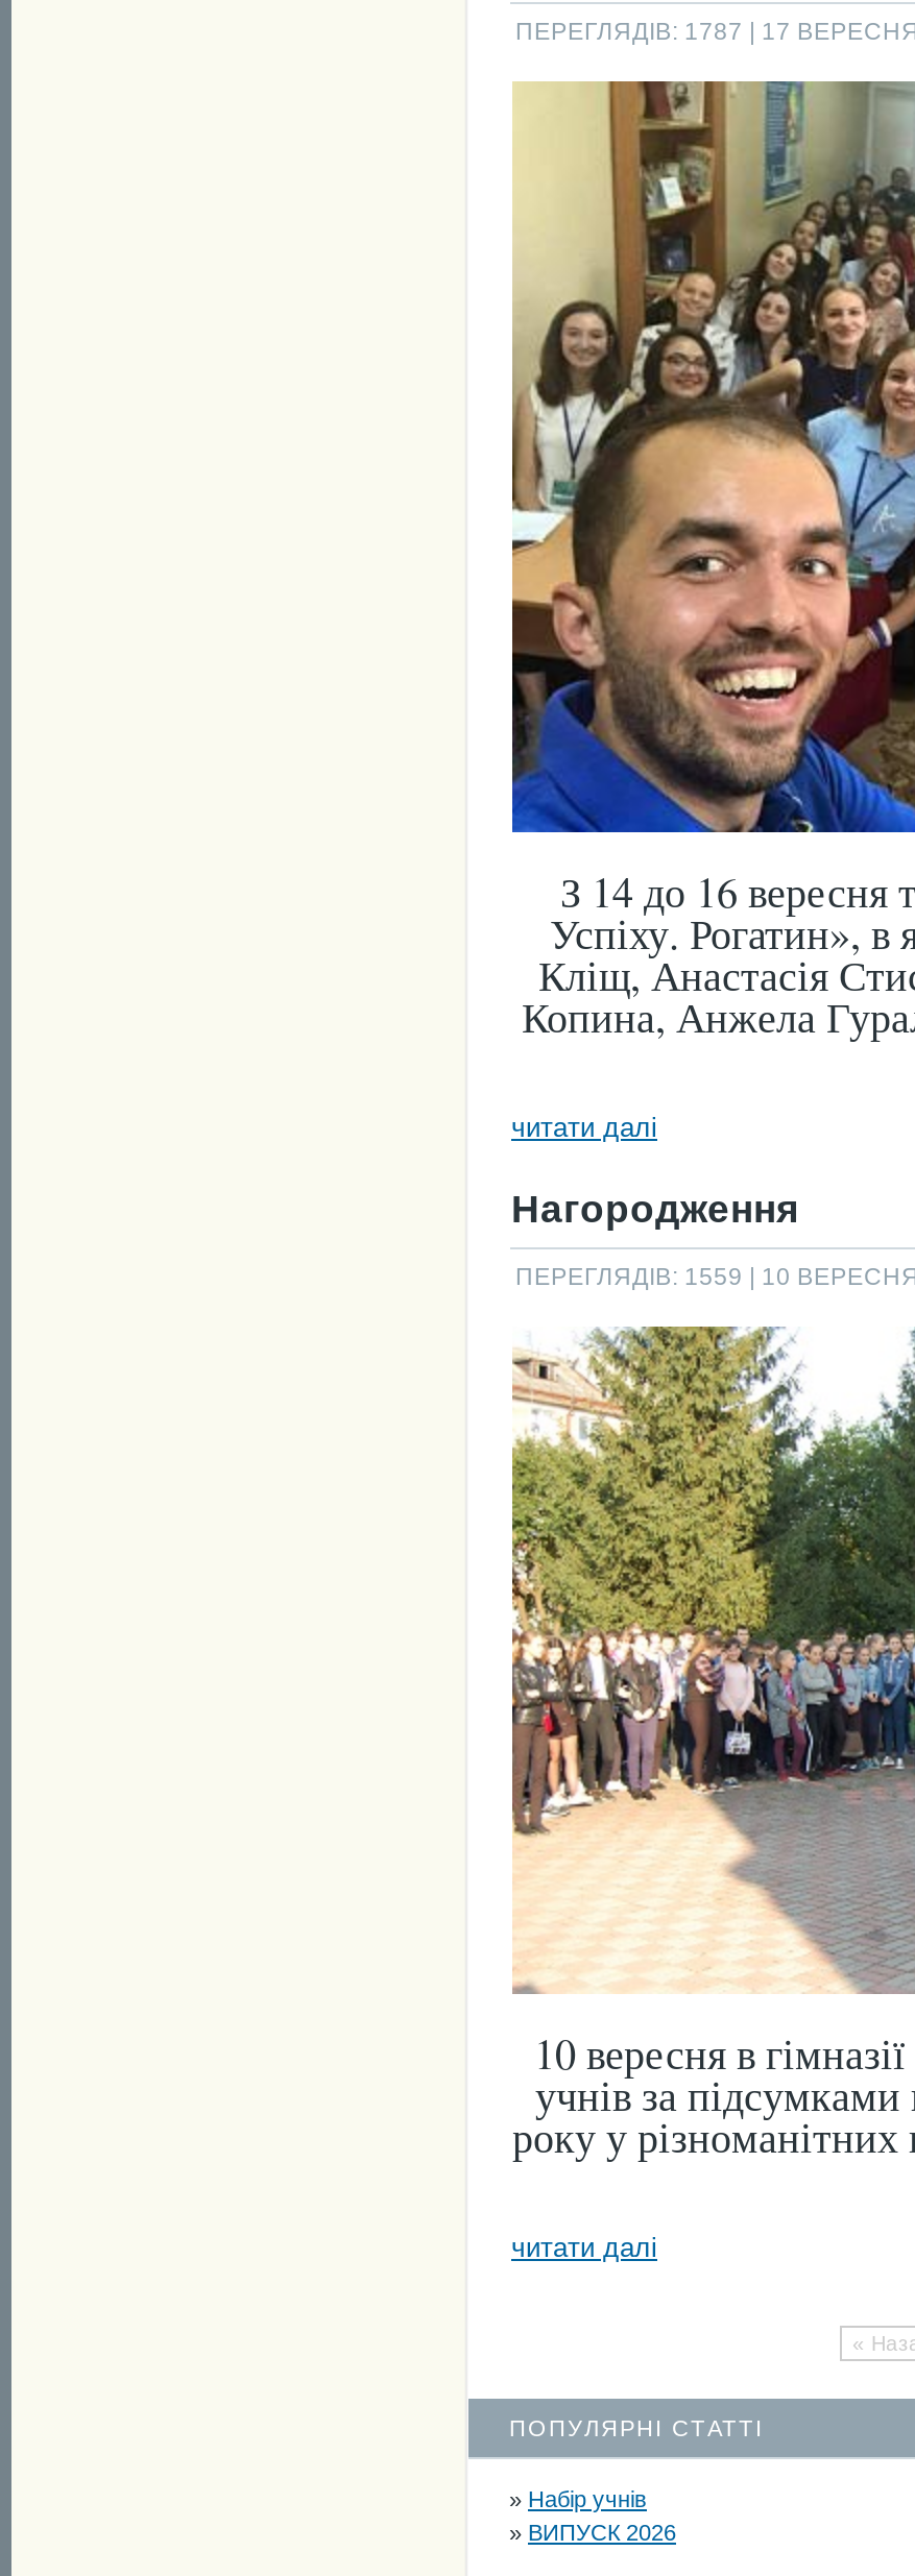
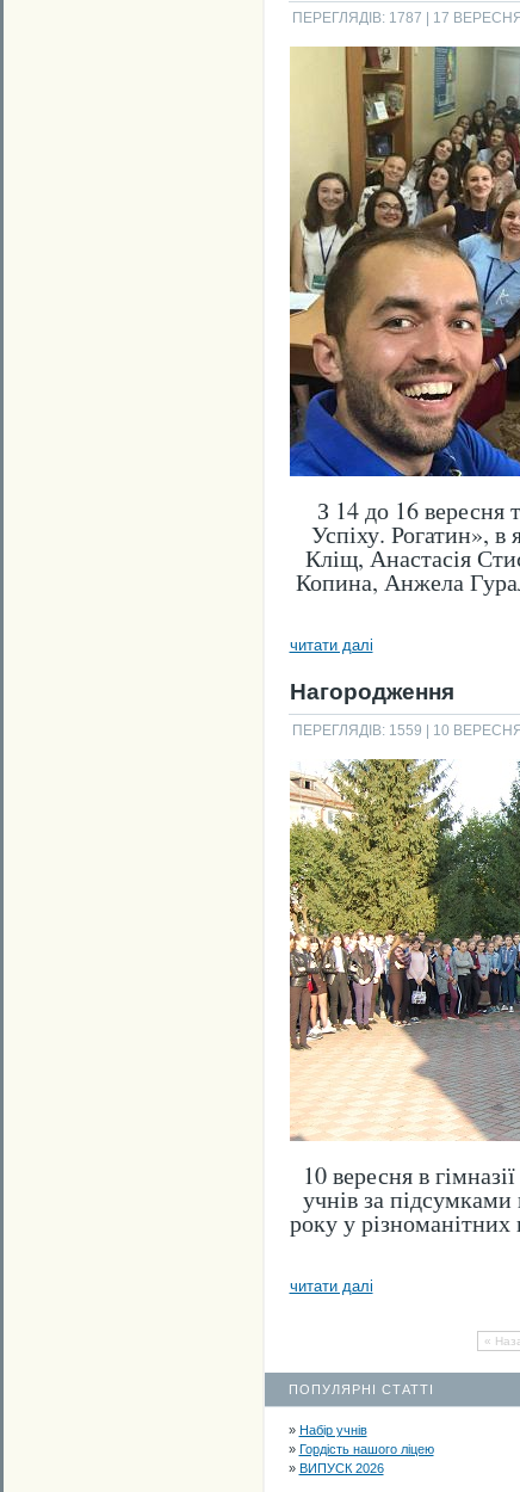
none -> [288,1442,434,1456] » Гордість нашого ліцею

